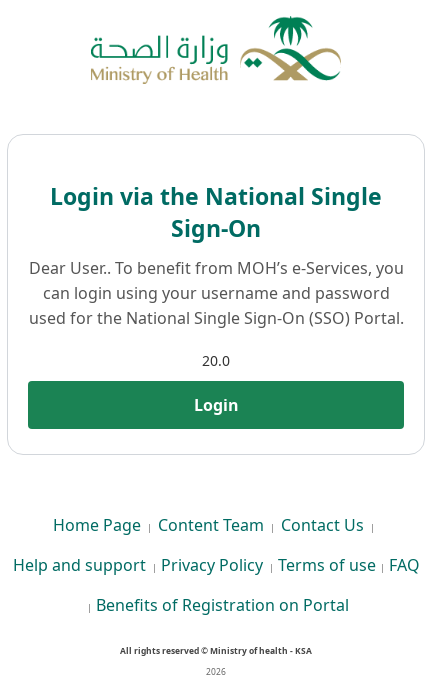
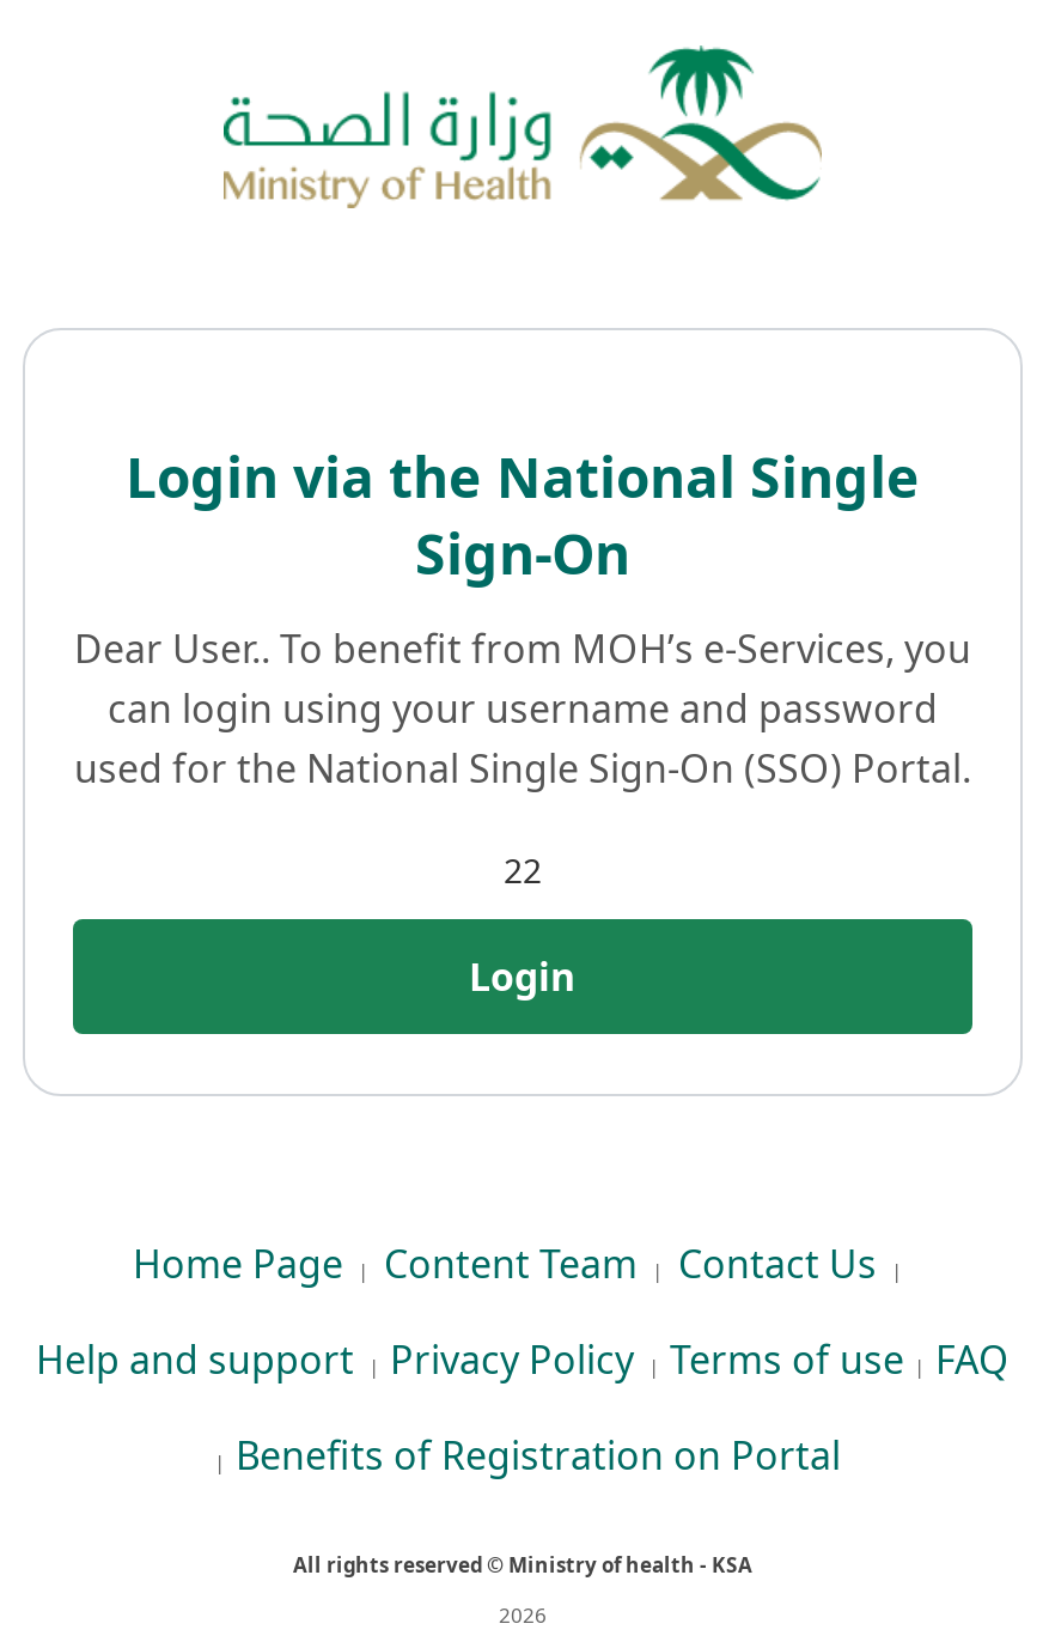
[202,351,230,370] 20.0 -> [504,847,542,893] 22

